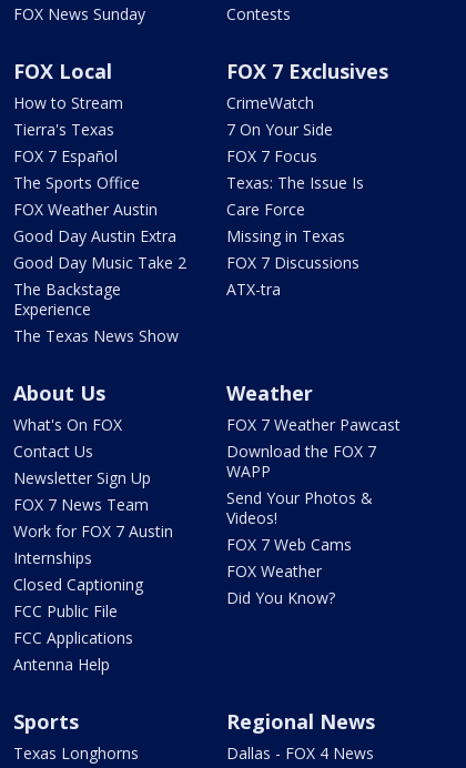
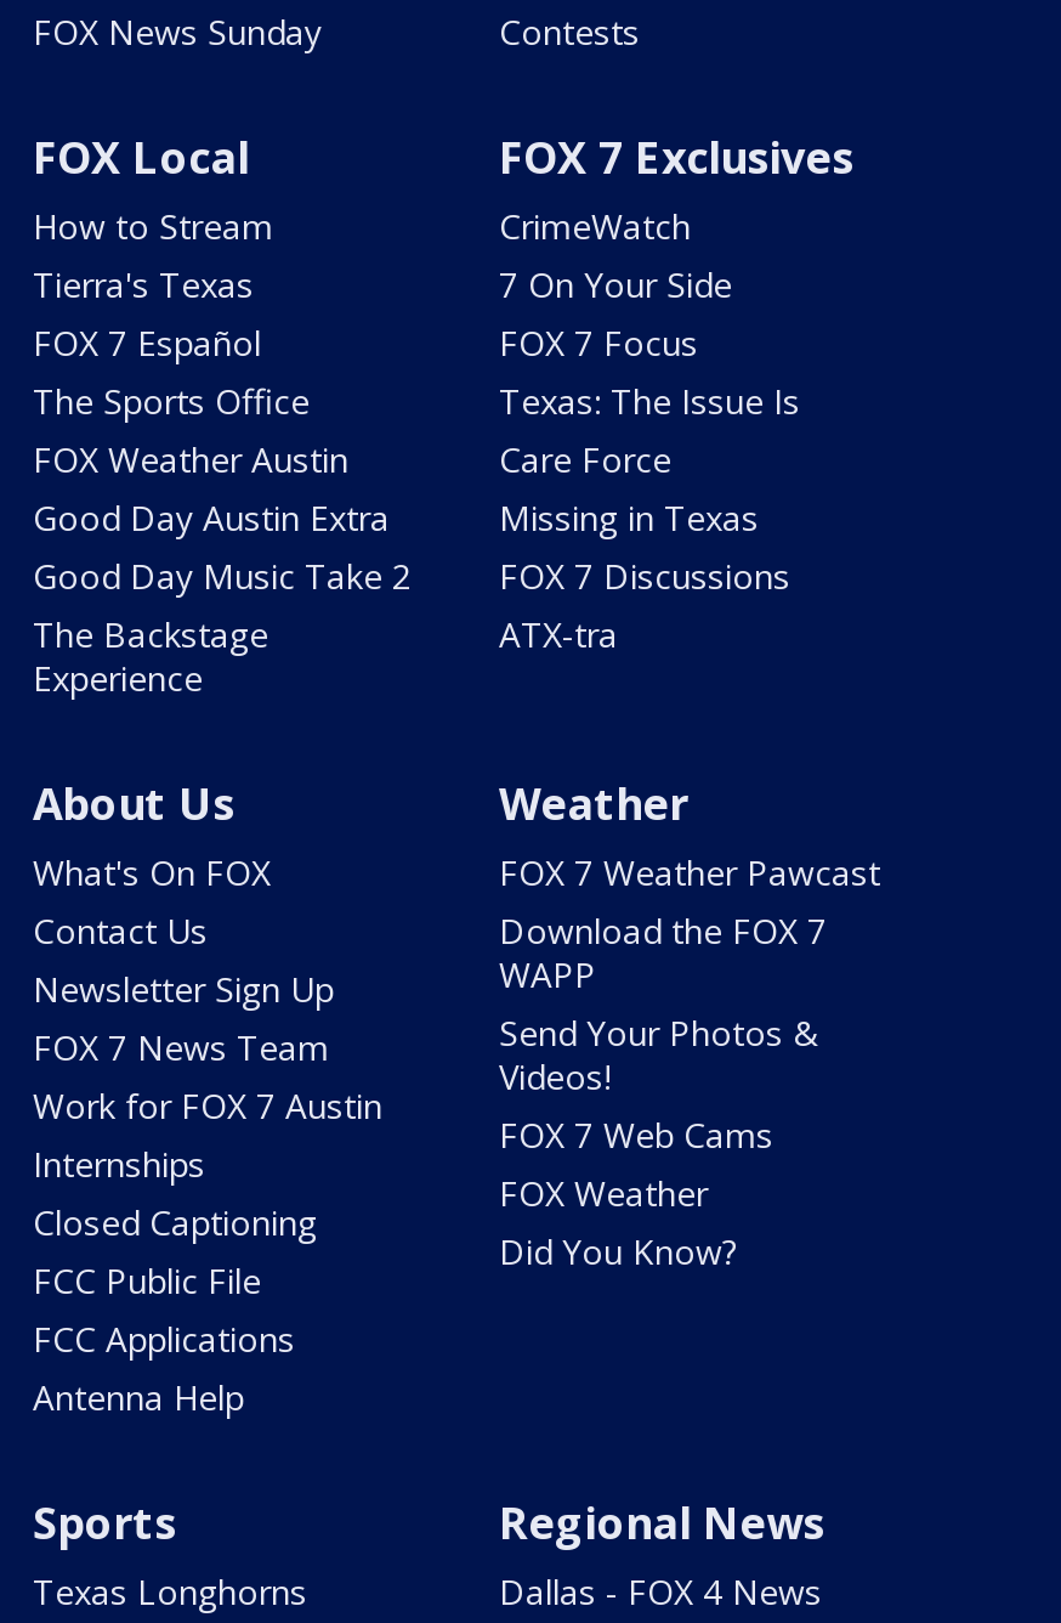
[13,325,179,346] The Texas News Show -> none

